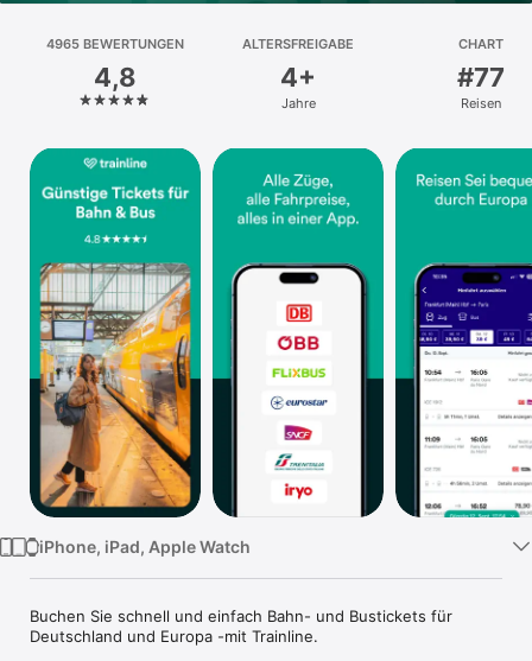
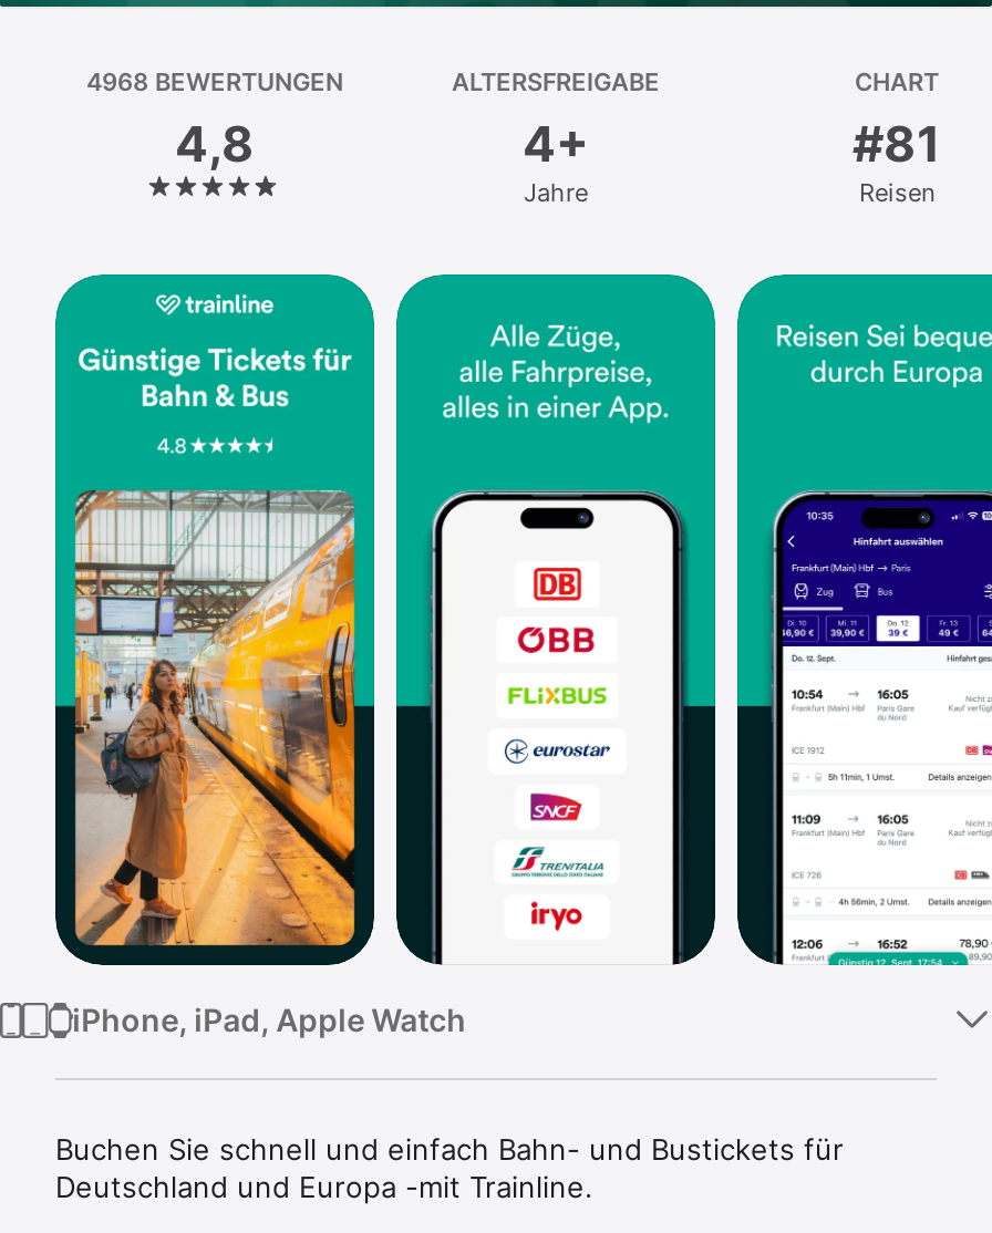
[46,36,184,52] 4965 BEWERTUNGEN -> [86,66,343,97] 4968 BEWERTUNGEN
[457,62,505,93] #77 -> [852,115,941,173] #81

